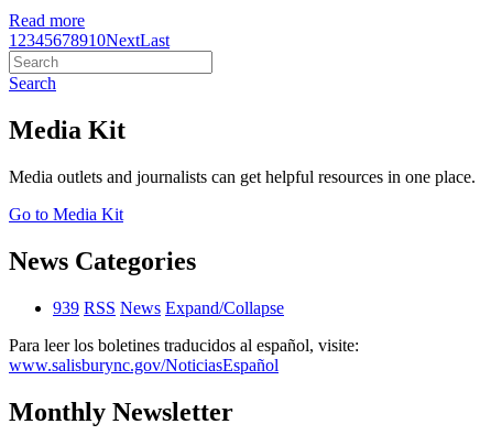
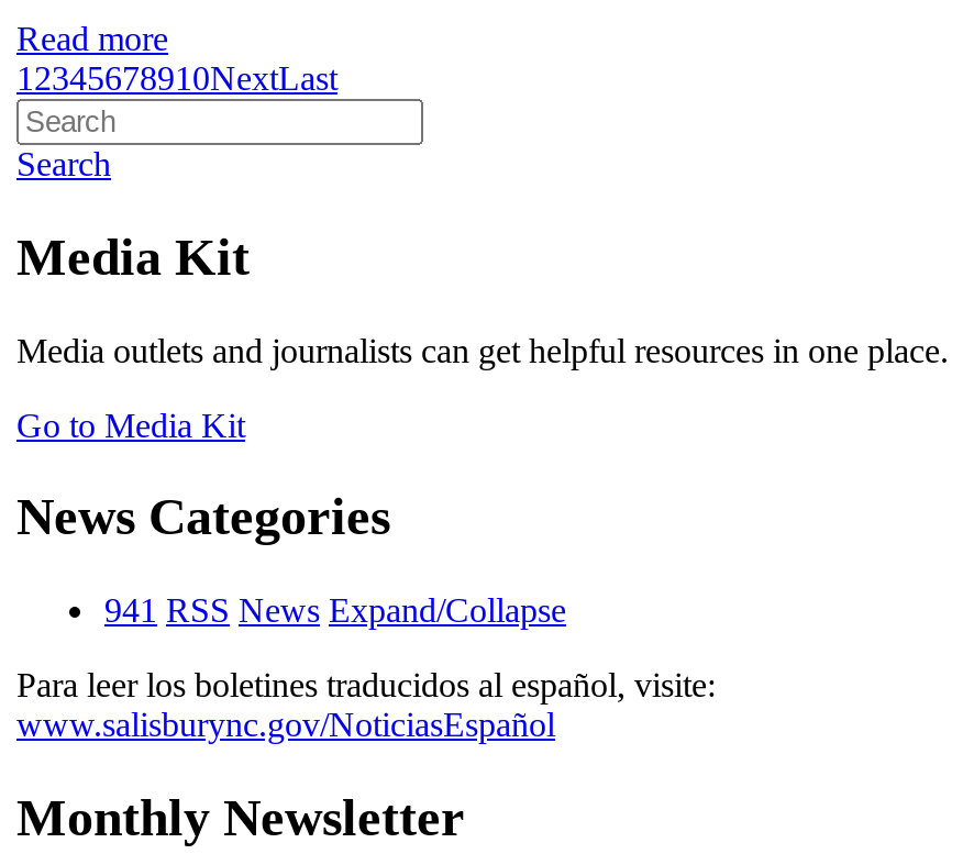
[53,299,284,317] 939 RSS News Expand/Collapse -> [104,593,566,630] 941 RSS News Expand/Collapse

